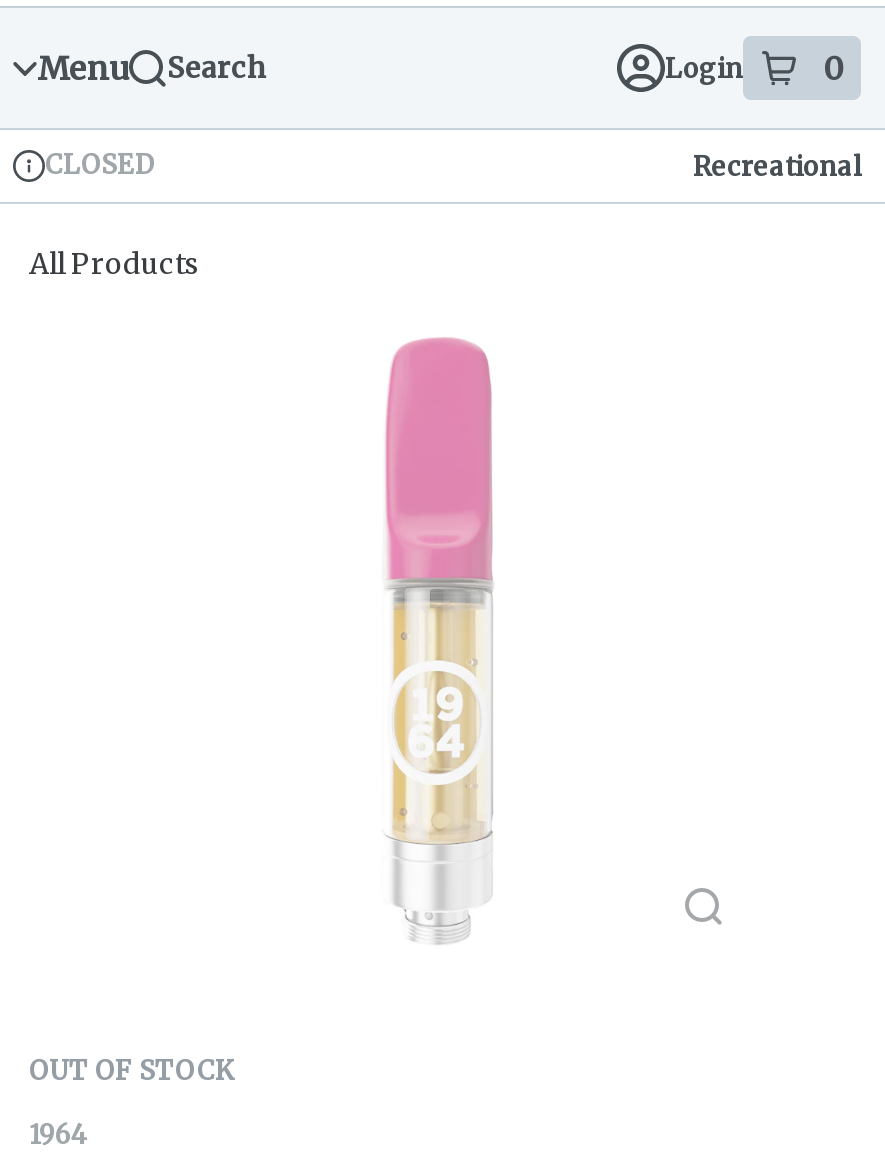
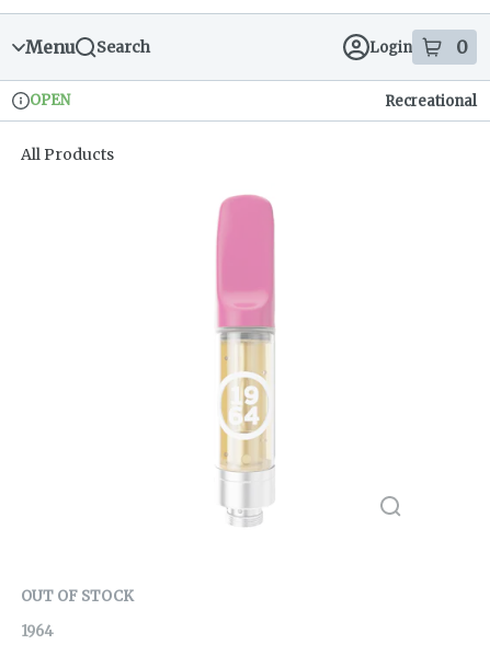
[45,148,155,182] CLOSED -> [30,91,70,110] OPEN

